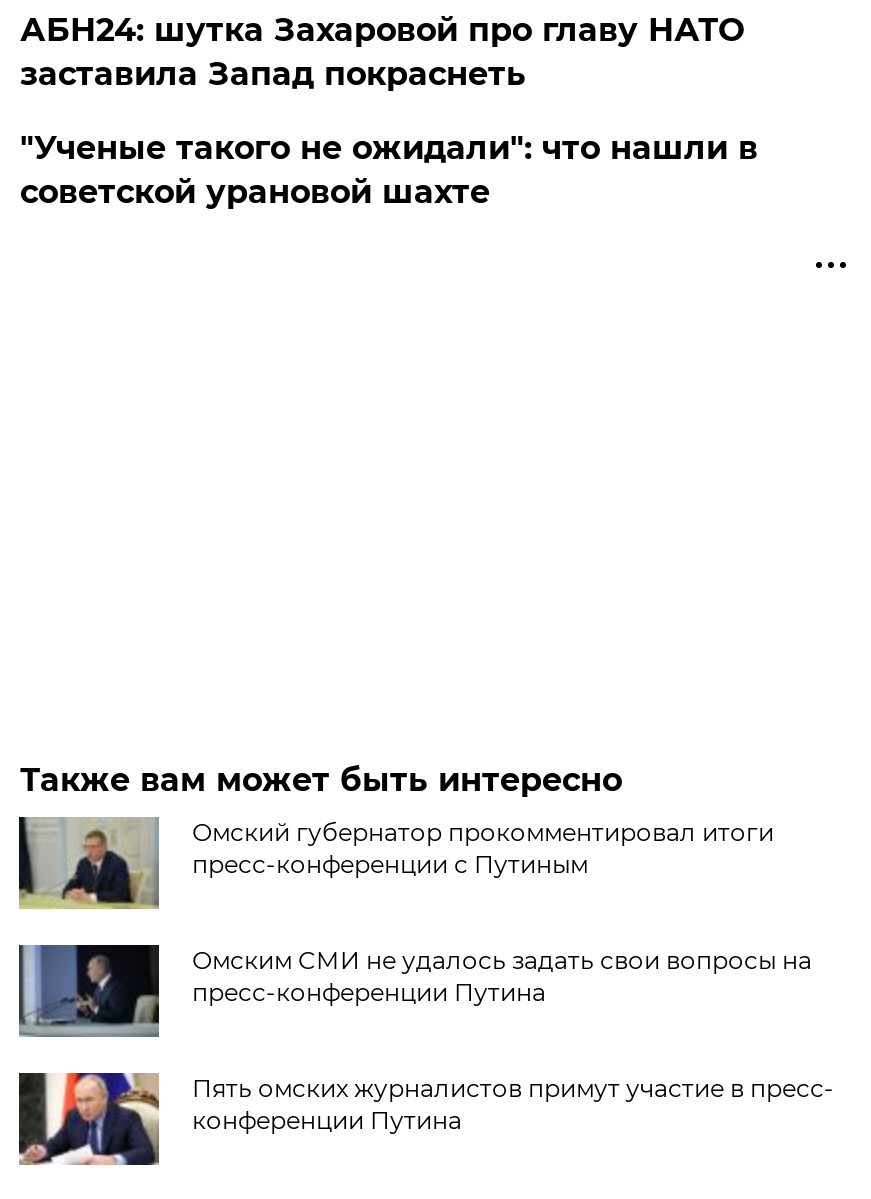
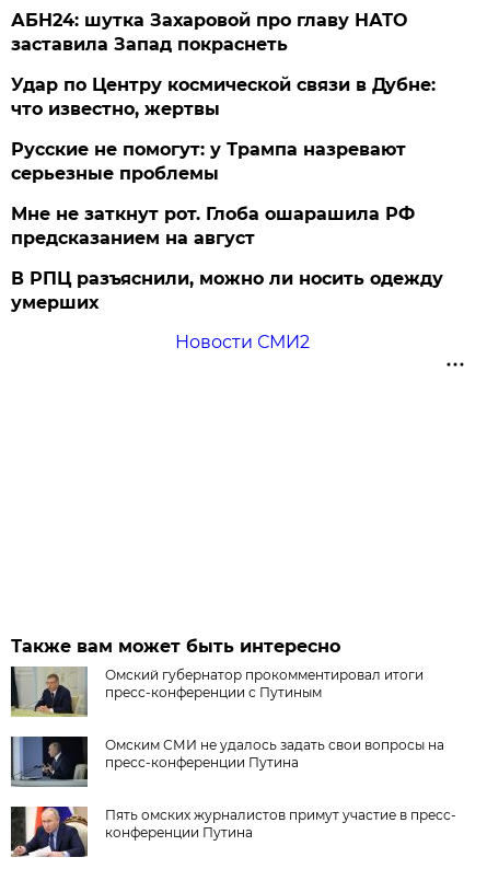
[20,129,758,211] "Ученые такого не ожидали": что нашли в | советской урановой шахте -> [11,74,444,352] Удар по Центру космической связи в Дубне: | что известно, жертвы | Русские не помогут: у Трампа назревают | серьезные проблемы | Мне не заткнут рот. Глоба ошарашила РФ | предсказанием на август | В РПЦ разъяснили, можно ли носить одежду | умерших | Новости СМИ2

